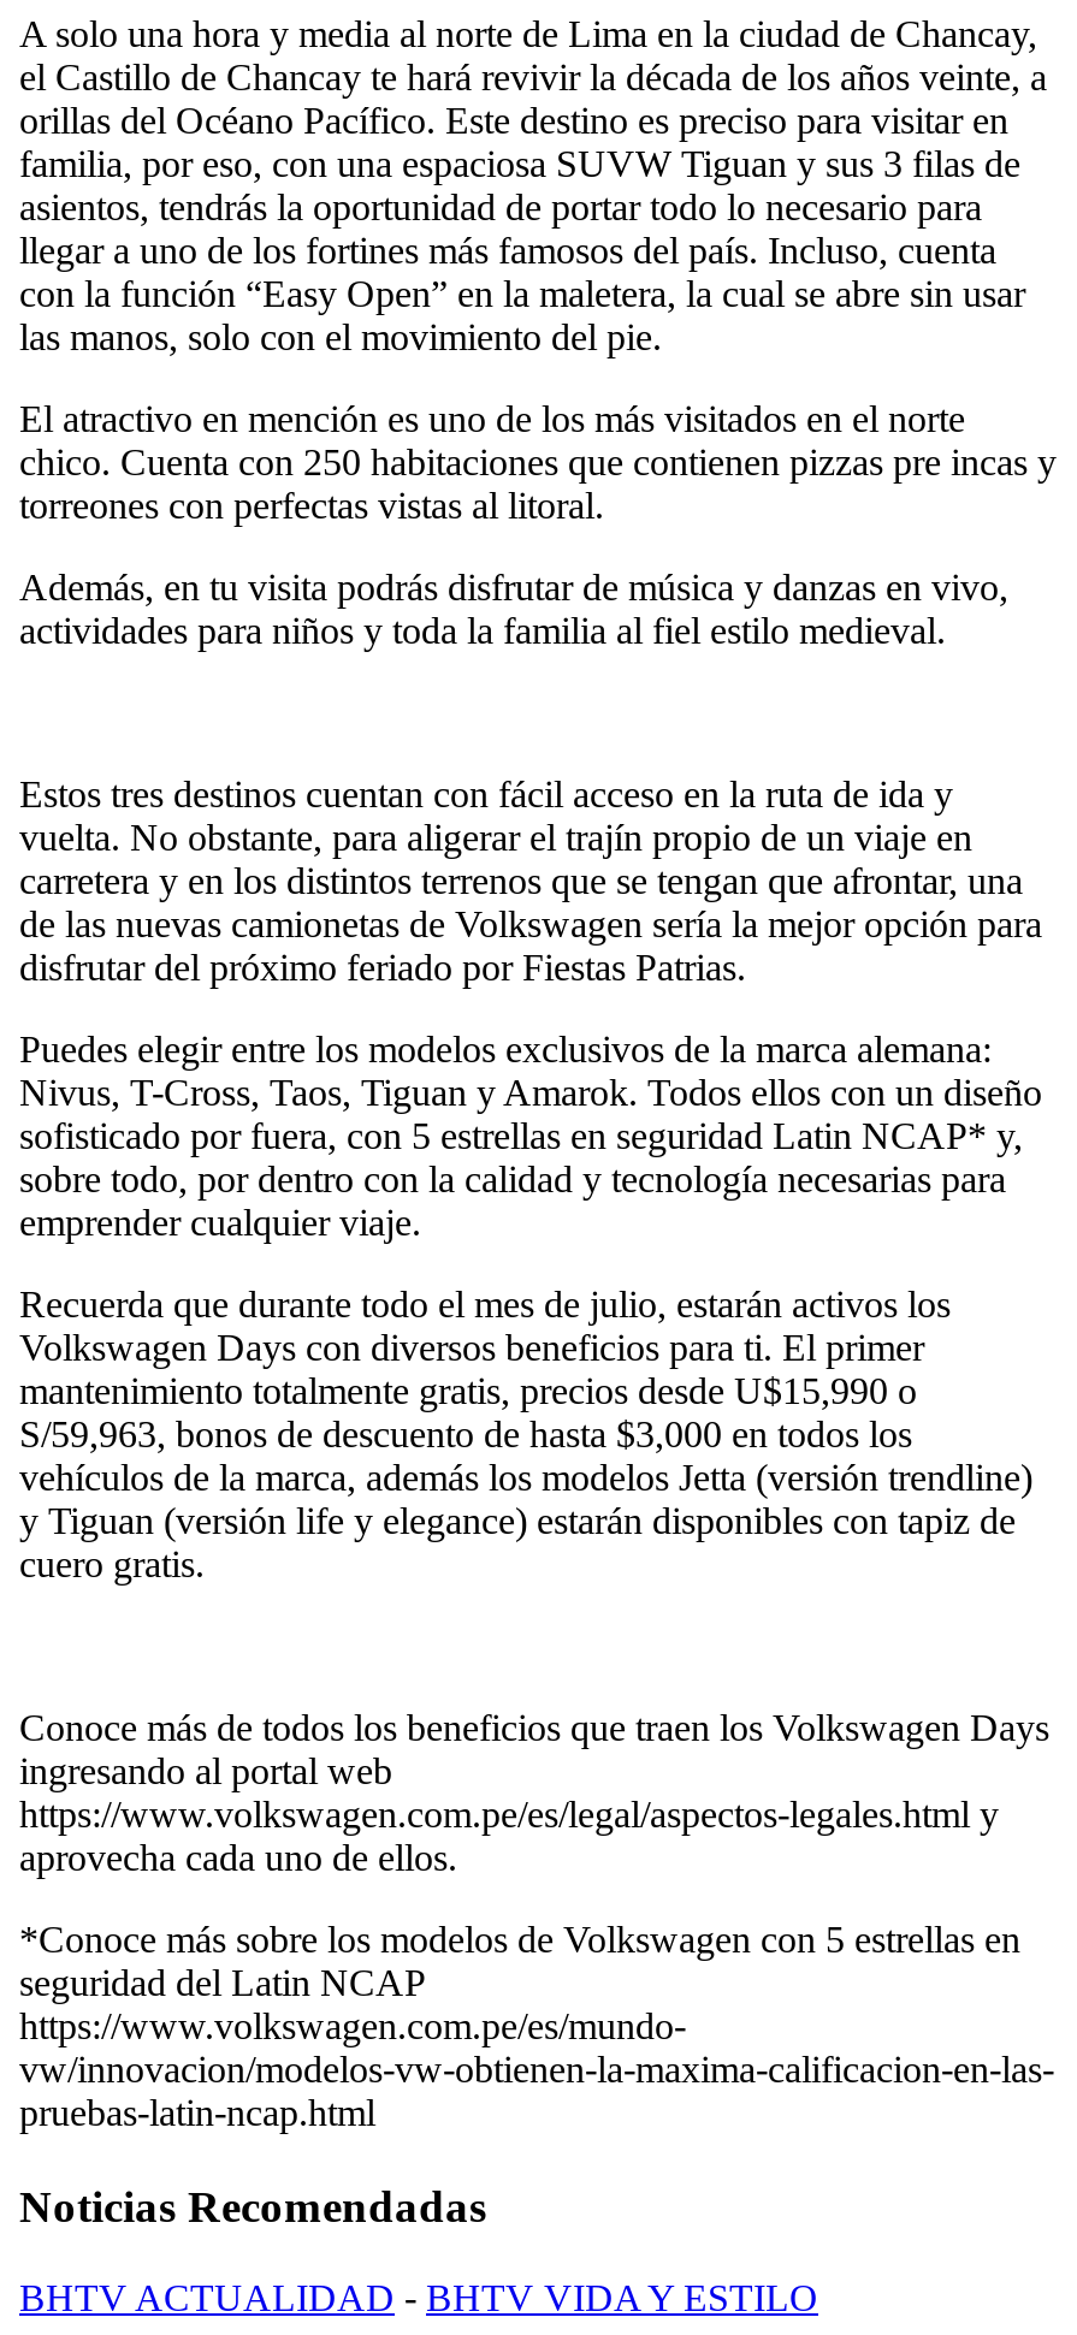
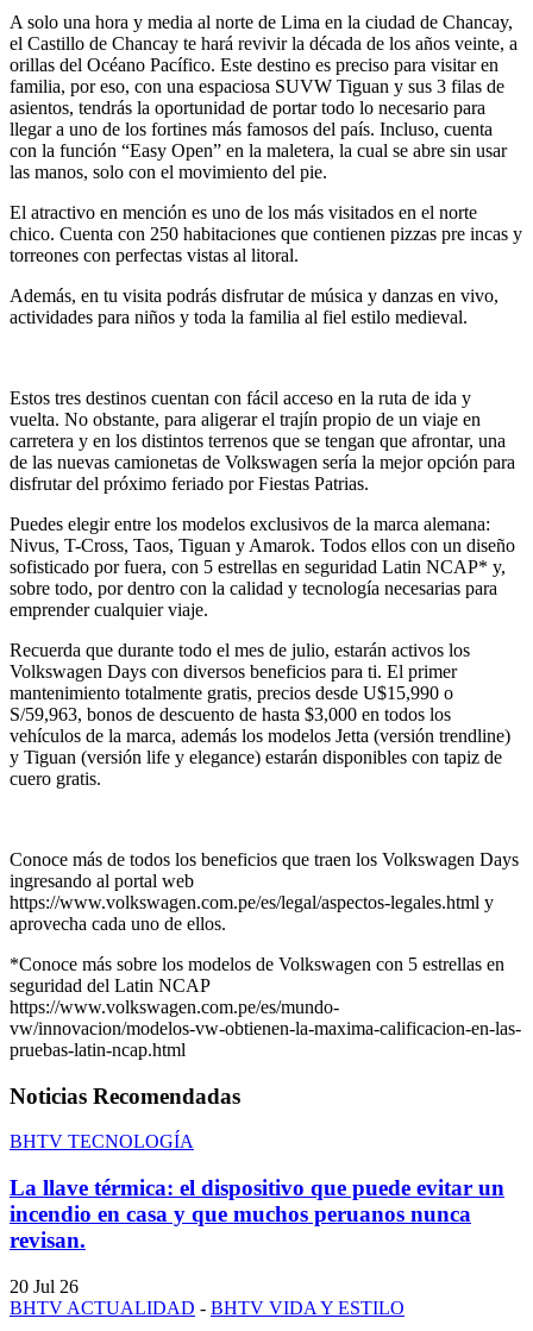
none -> [10,1132,504,1296] BHTV TECNOLOGÍA | La llave térmica: el dispositivo que puede evitar un | incendio en casa y que muchos peruanos nunca | revisan. | 20 Jul 26

